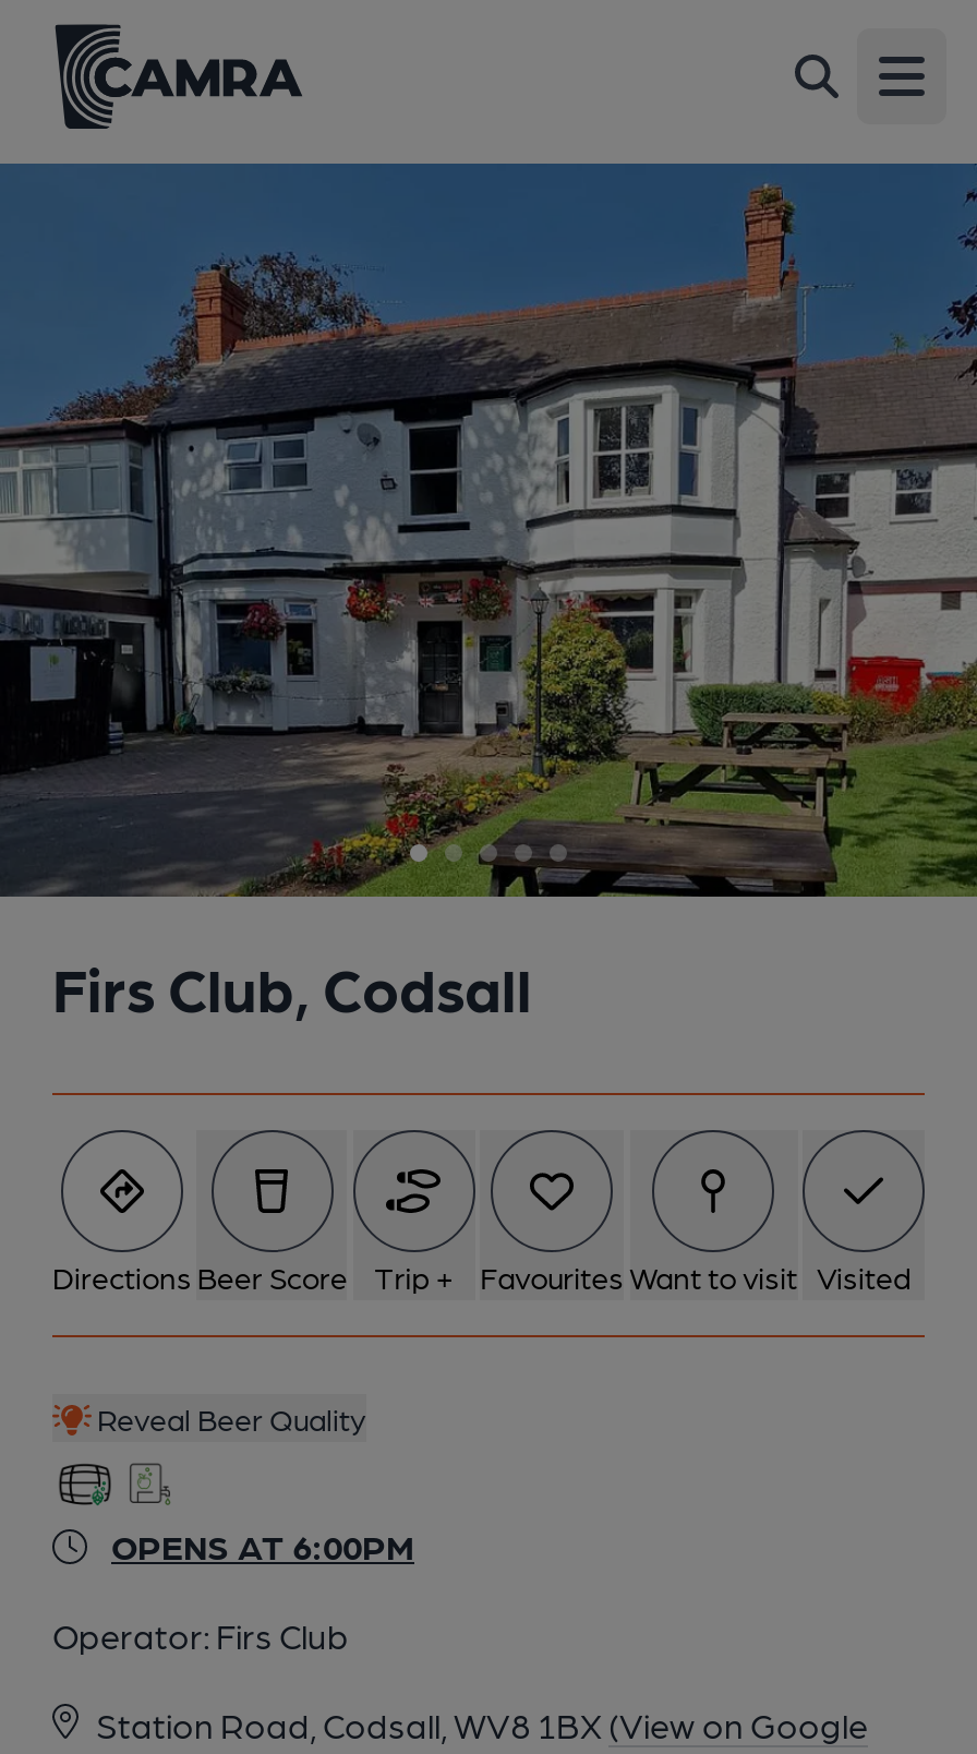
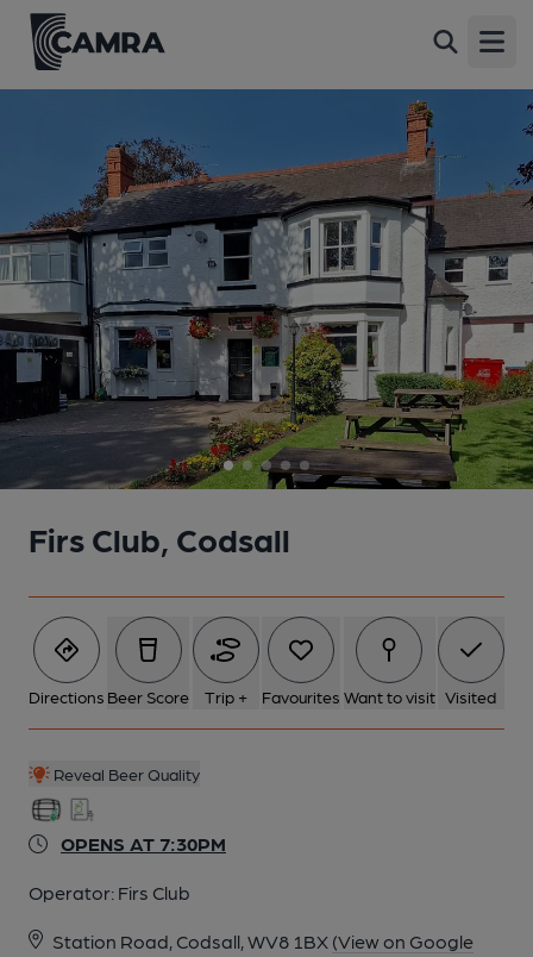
[111,1525,414,1566] OPENS AT 6:00PM -> [61,832,226,855] OPENS AT 7:30PM

